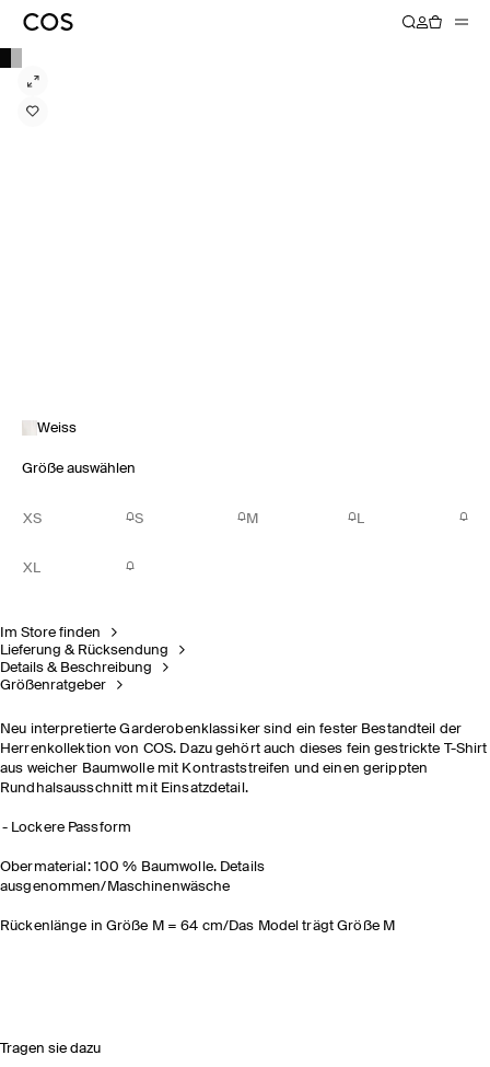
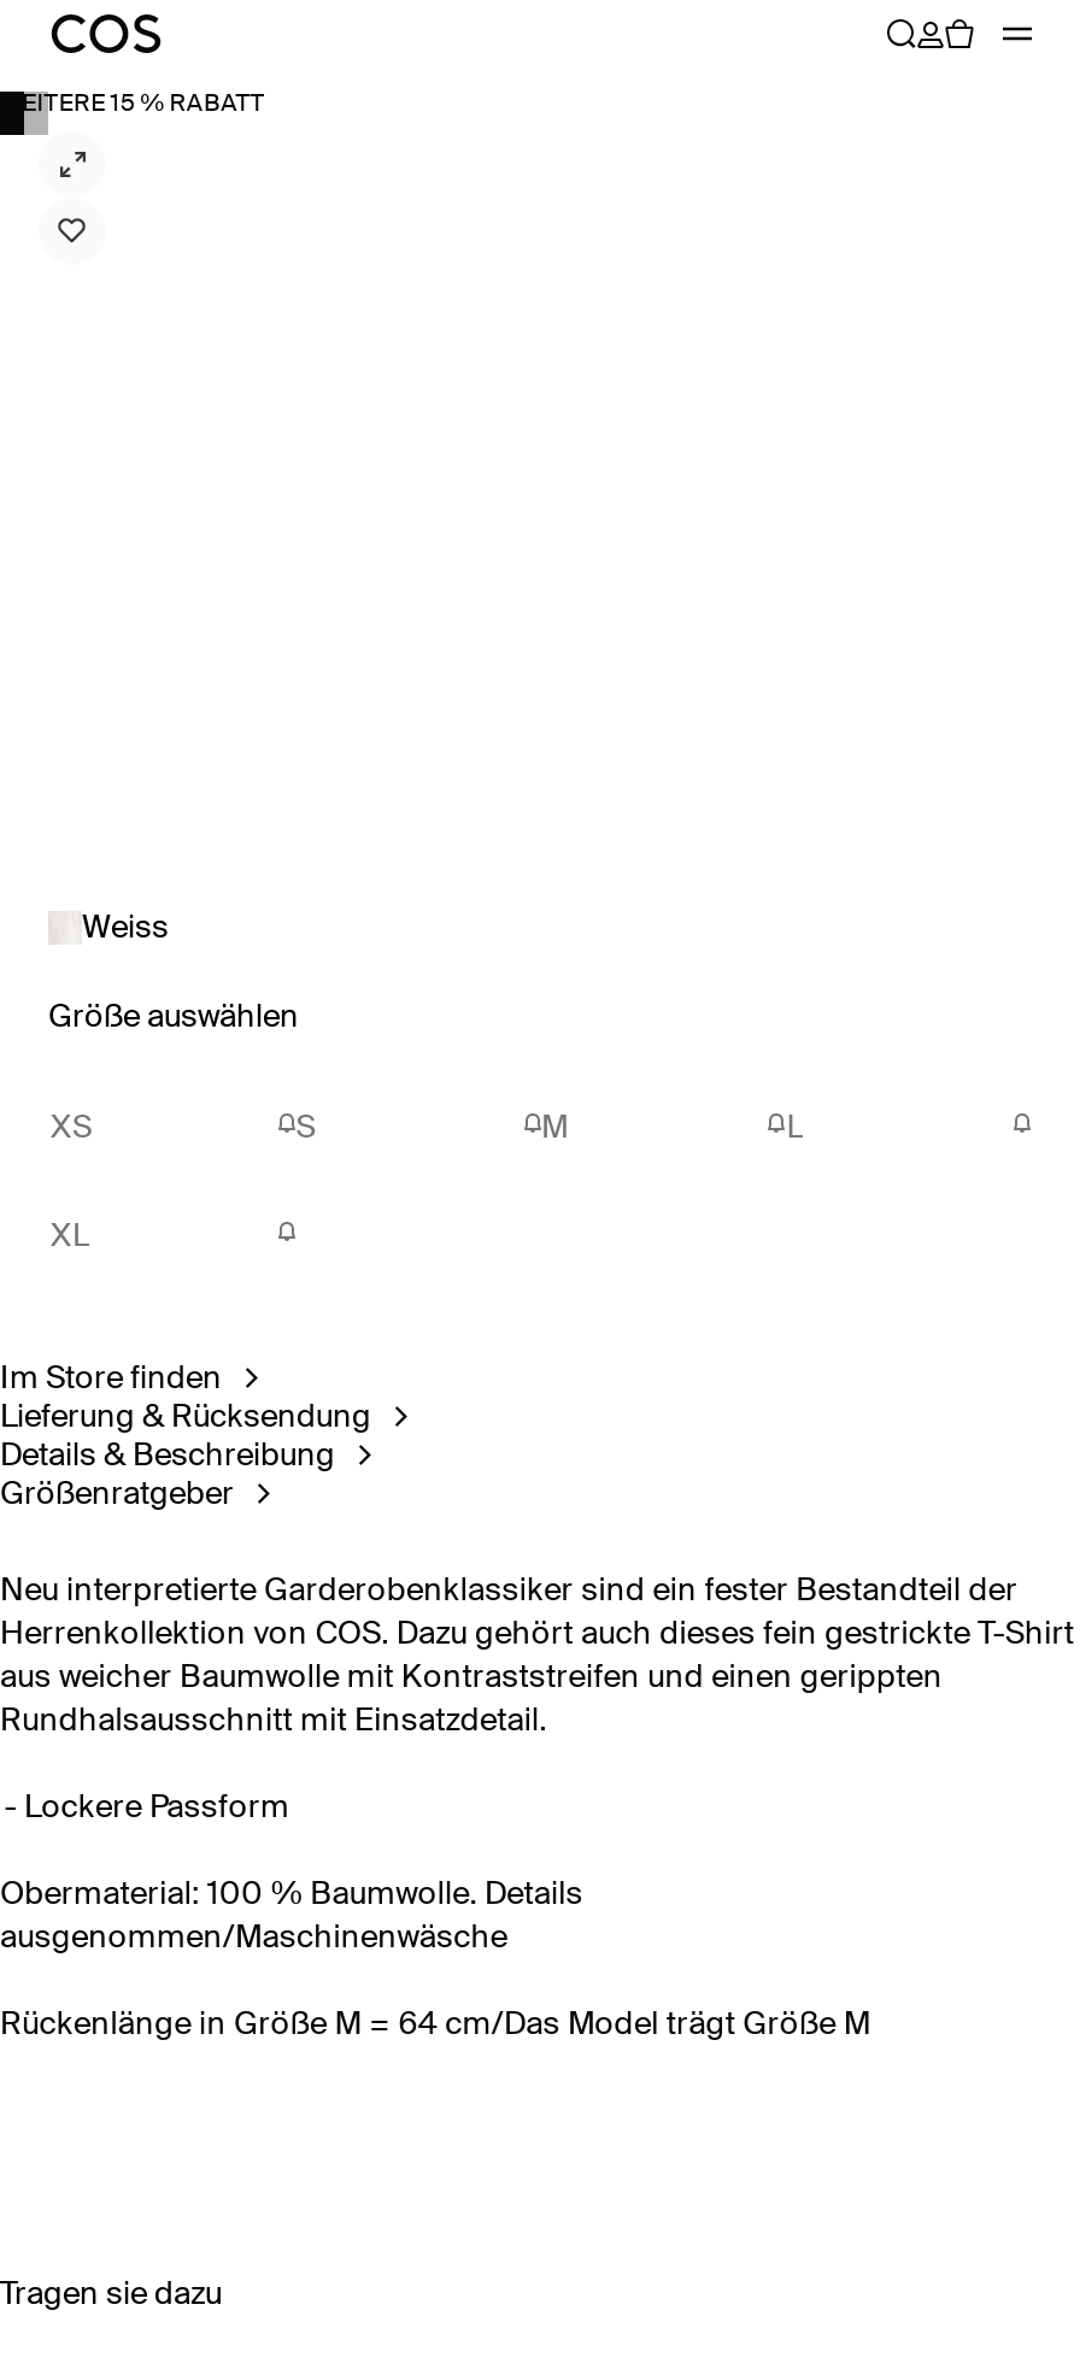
none -> [0,92,265,116] WEITERE 15 % RABATT

